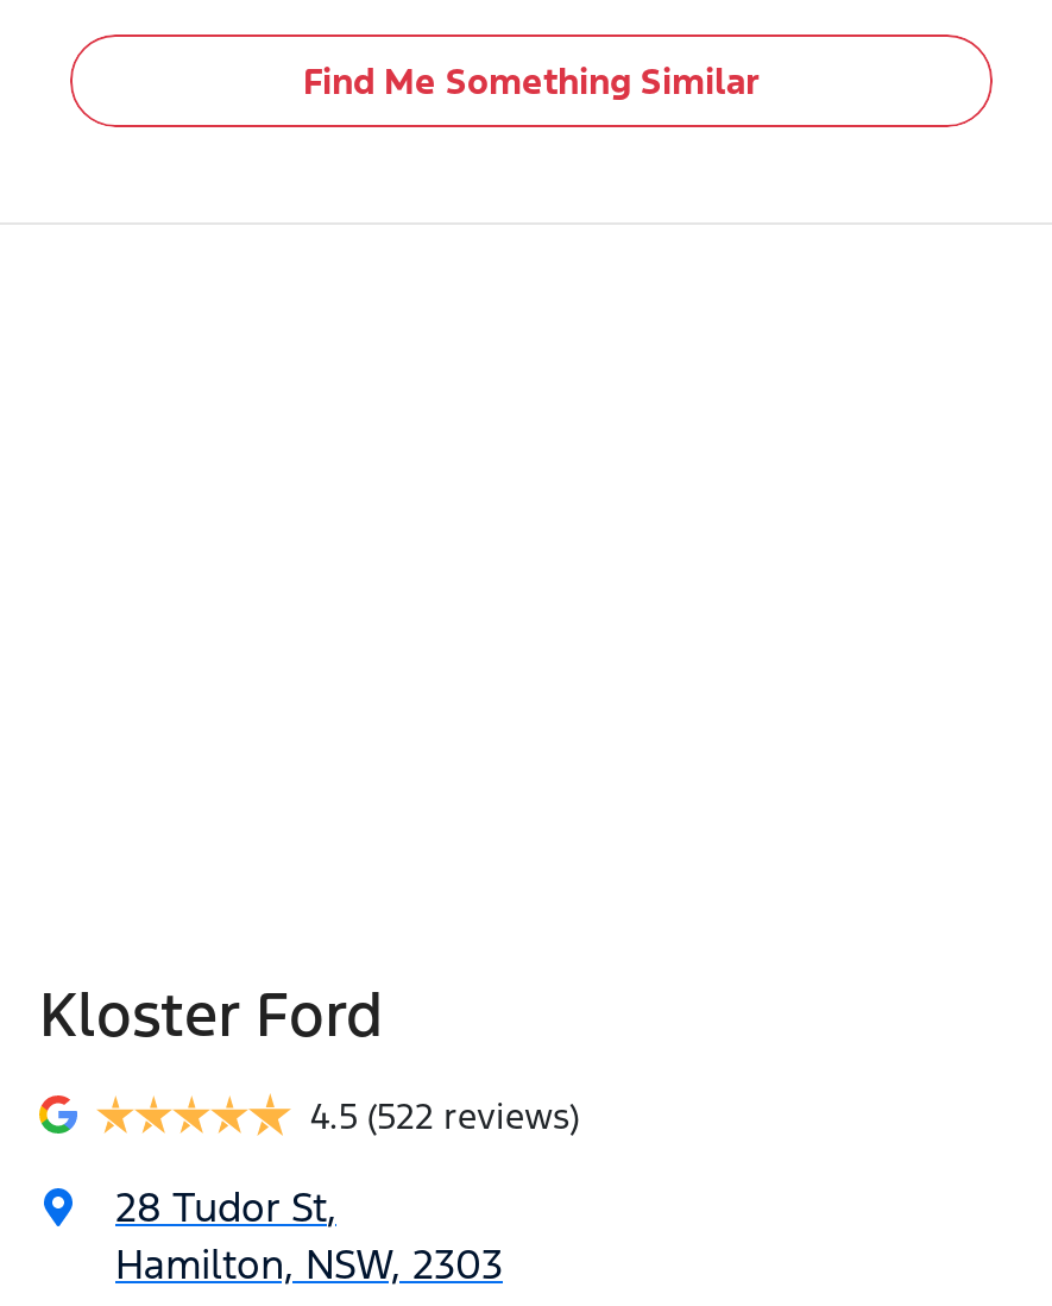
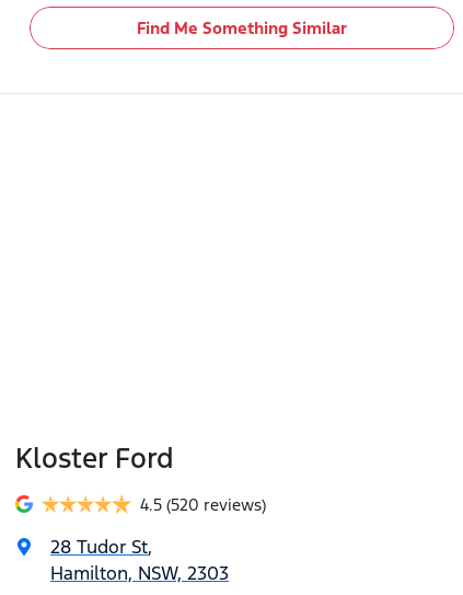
[310,1092,579,1138] 4.5 (522 reviews) -> [140,494,266,515] 4.5 (520 reviews)

